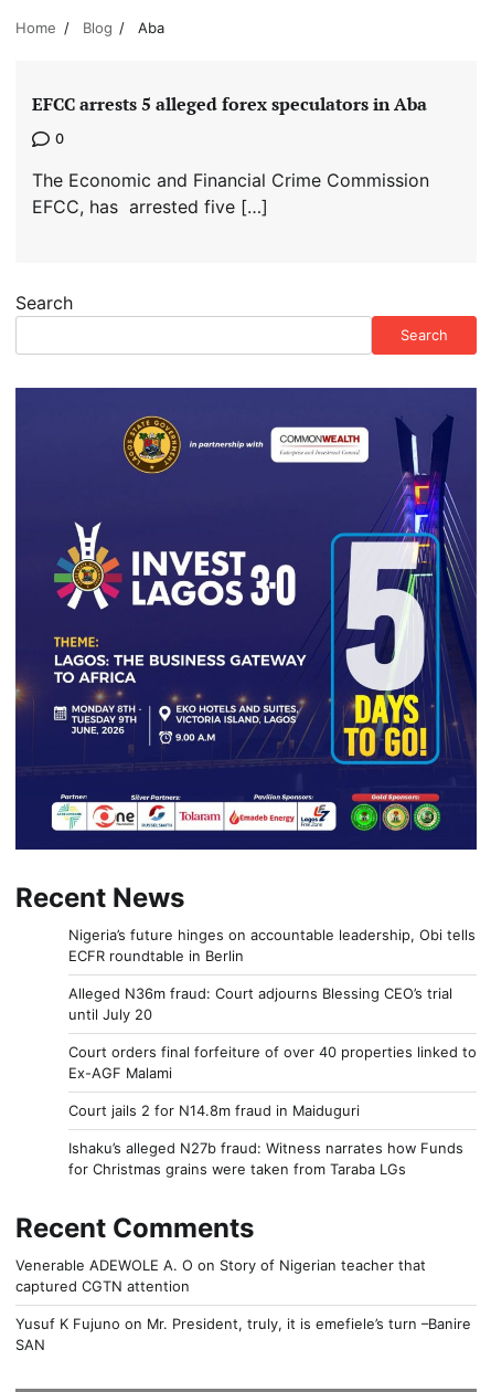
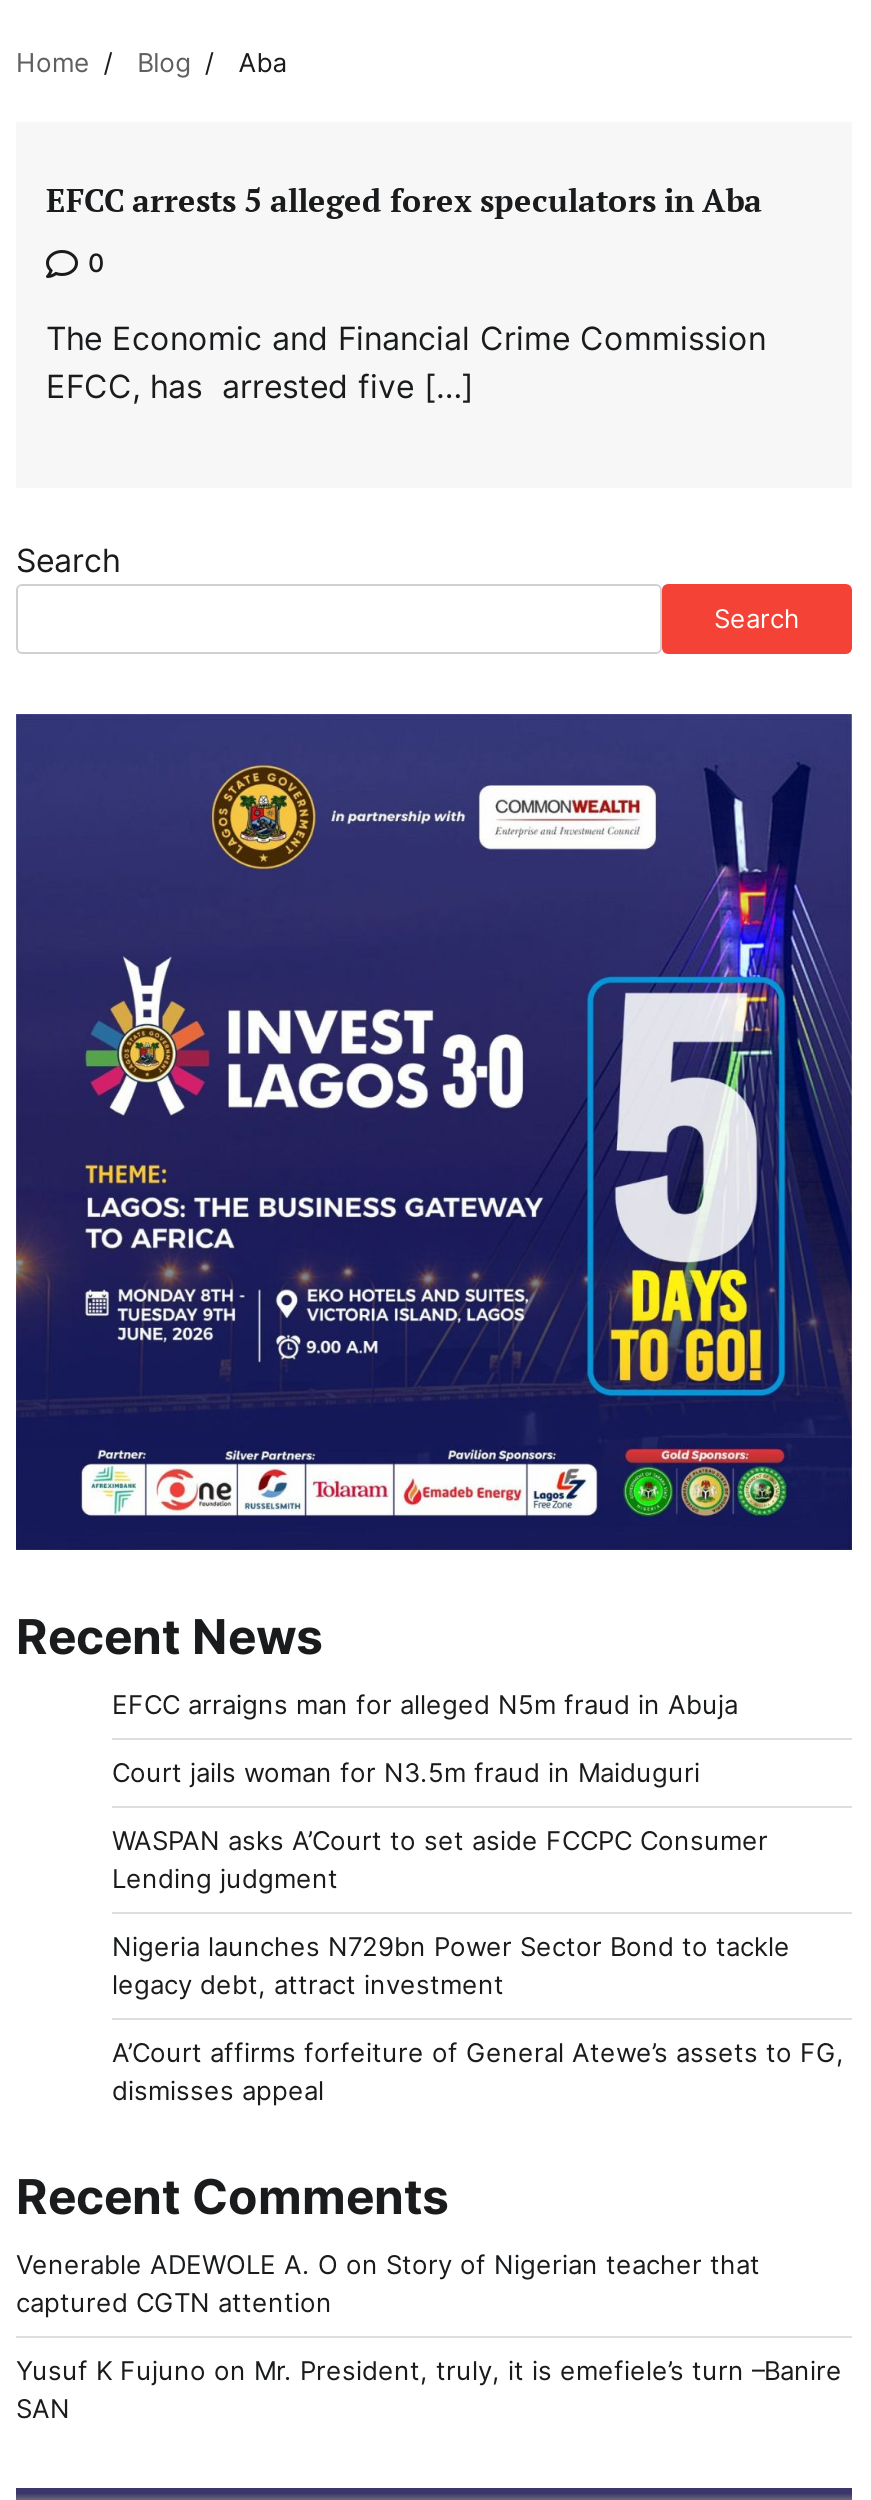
[68,926,476,964] Nigeria’s future hinges on accountable leadership, Obi tells | ECFR roundtable in Berlin -> [112,1688,738,1720] EFCC arraigns man for alleged N5m fraud in Abuja
[68,984,452,1023] Alleged N36m fraud: Court adjourns Blessing CEO’s trial | until July 20 -> [112,1756,700,1788] Court jails woman for N3.5m fraud in Maiduguri
[68,1043,477,1081] Court orders final forfeiture of over 40 properties linked to | Ex-AGF Malami -> [112,1824,768,1894] WASPAN asks A’Court to set aside FCCPC Consumer | Lending judgment
[68,1101,360,1119] Court jails 2 for N14.8m fraud in Maiduguri -> [112,1930,790,2000] Nigeria launches N729bn Power Sector Bond to tackle | legacy debt, attract investment
[68,1139,463,1178] Ishaku’s alleged N27b fraud: Witness narrates how Funds | for Christmas grains were taken from Taraba LGs -> [112,2036,844,2106] A’Court affirms forfeiture of General Atewe’s assets to FG, | dismisses appeal

